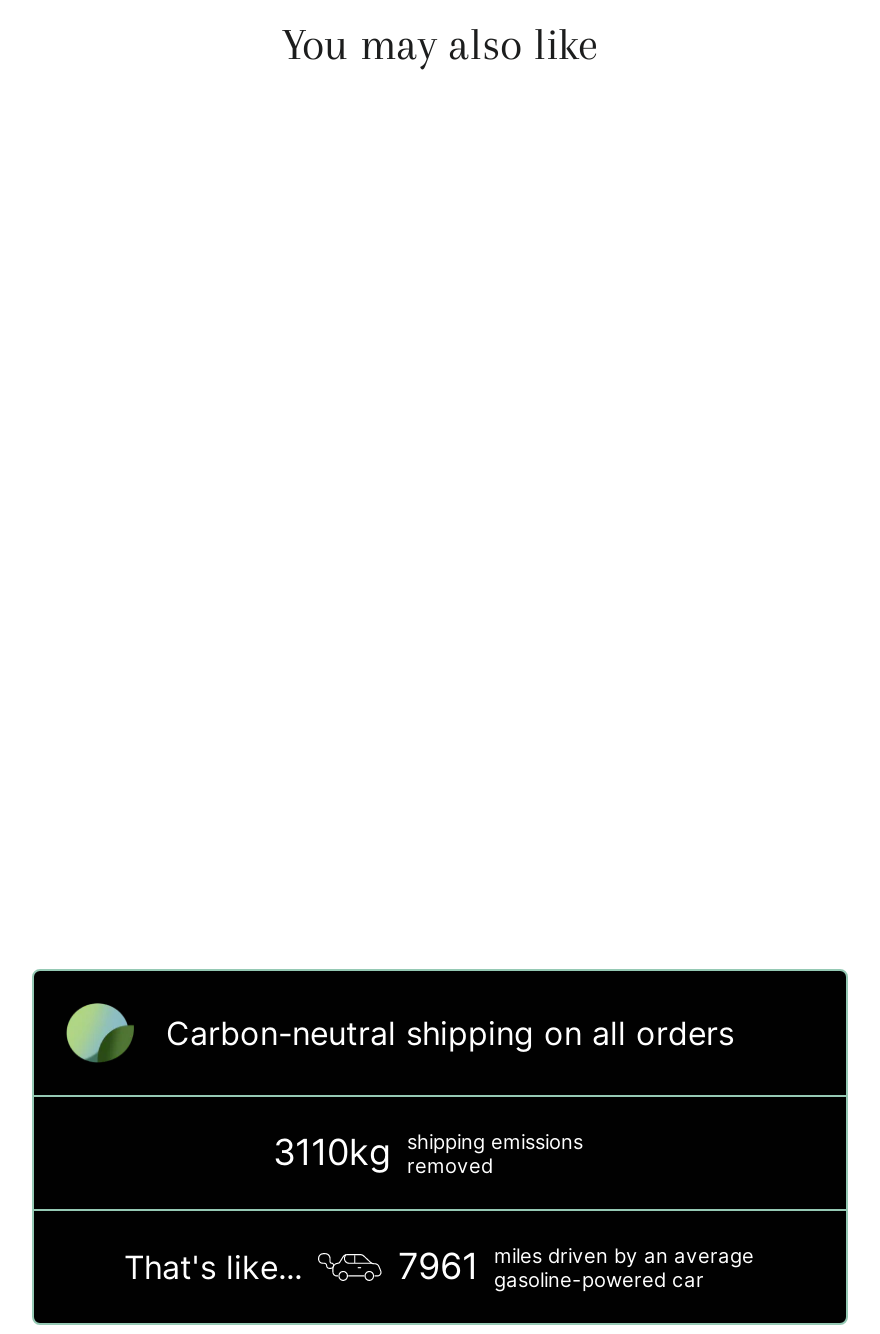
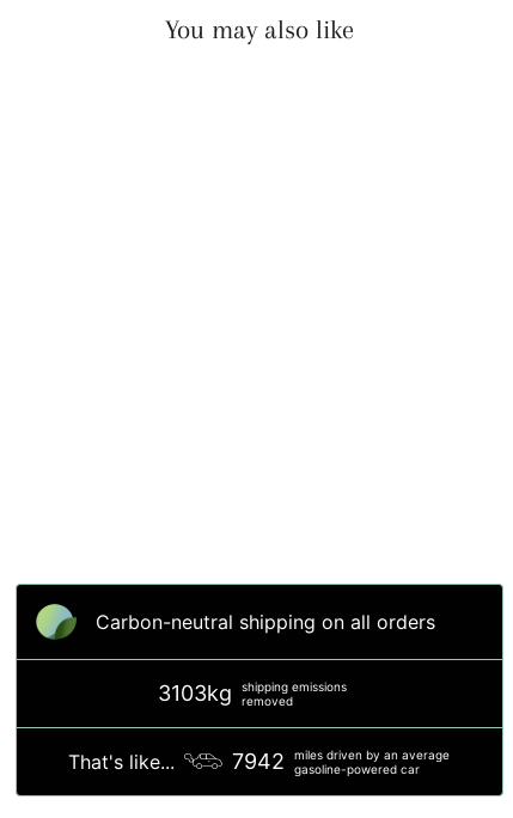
[273,1129,583,1177] 3110kg shipping emissions removed -> [158,679,347,707] 3103kg shipping emissions removed
[398,1243,754,1291] 7961 miles driven by an average gasoline-powered car -> [232,747,450,776] 7942 miles driven by an average gasoline-powered car

